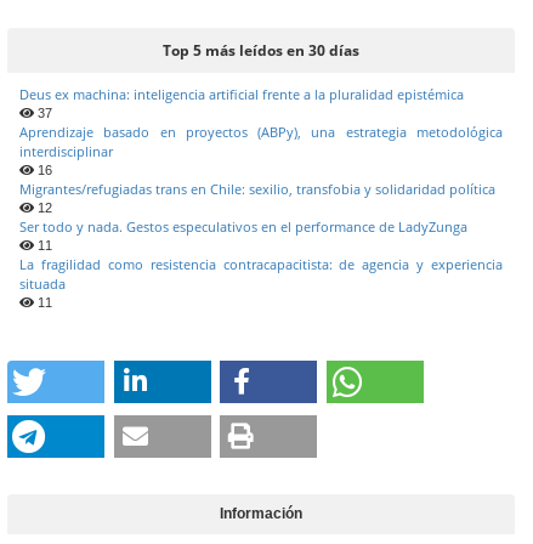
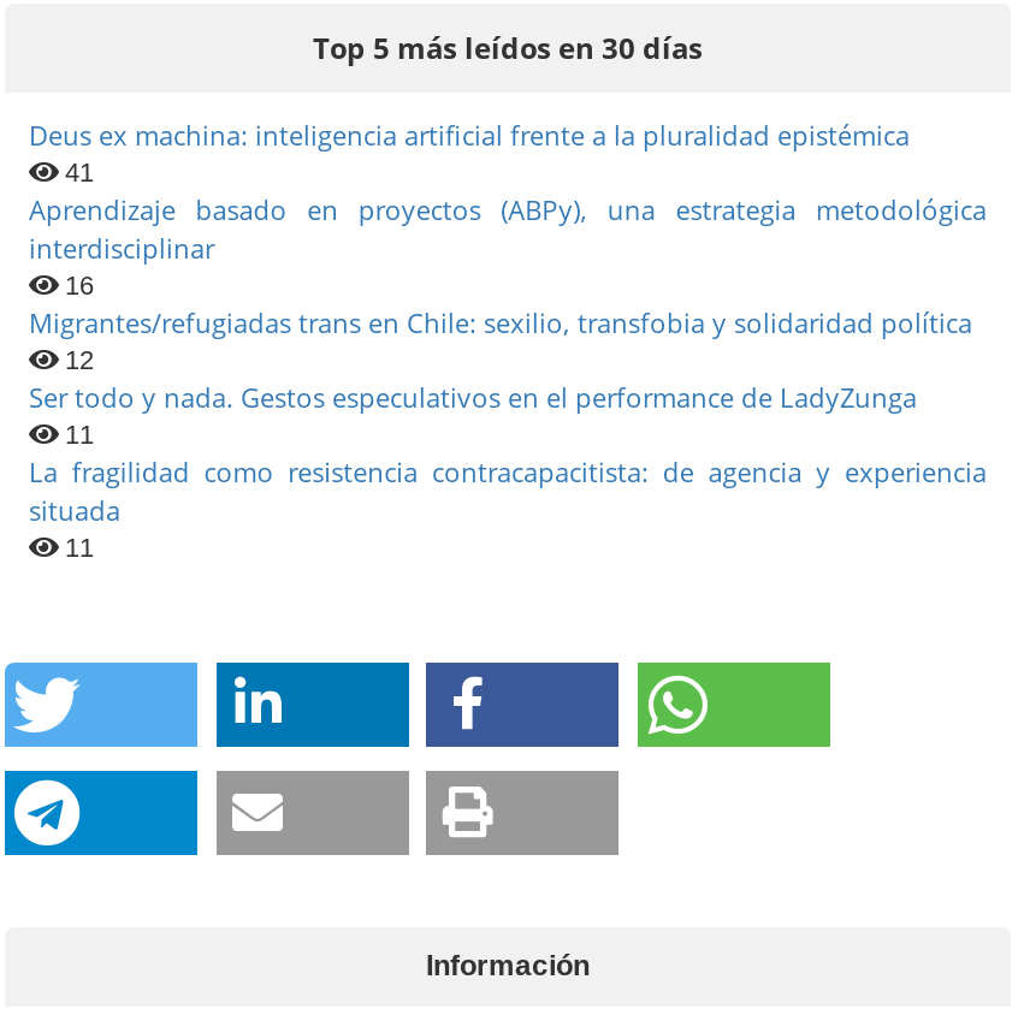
[34,106,52,121] 37 -> [58,158,94,187] 41

